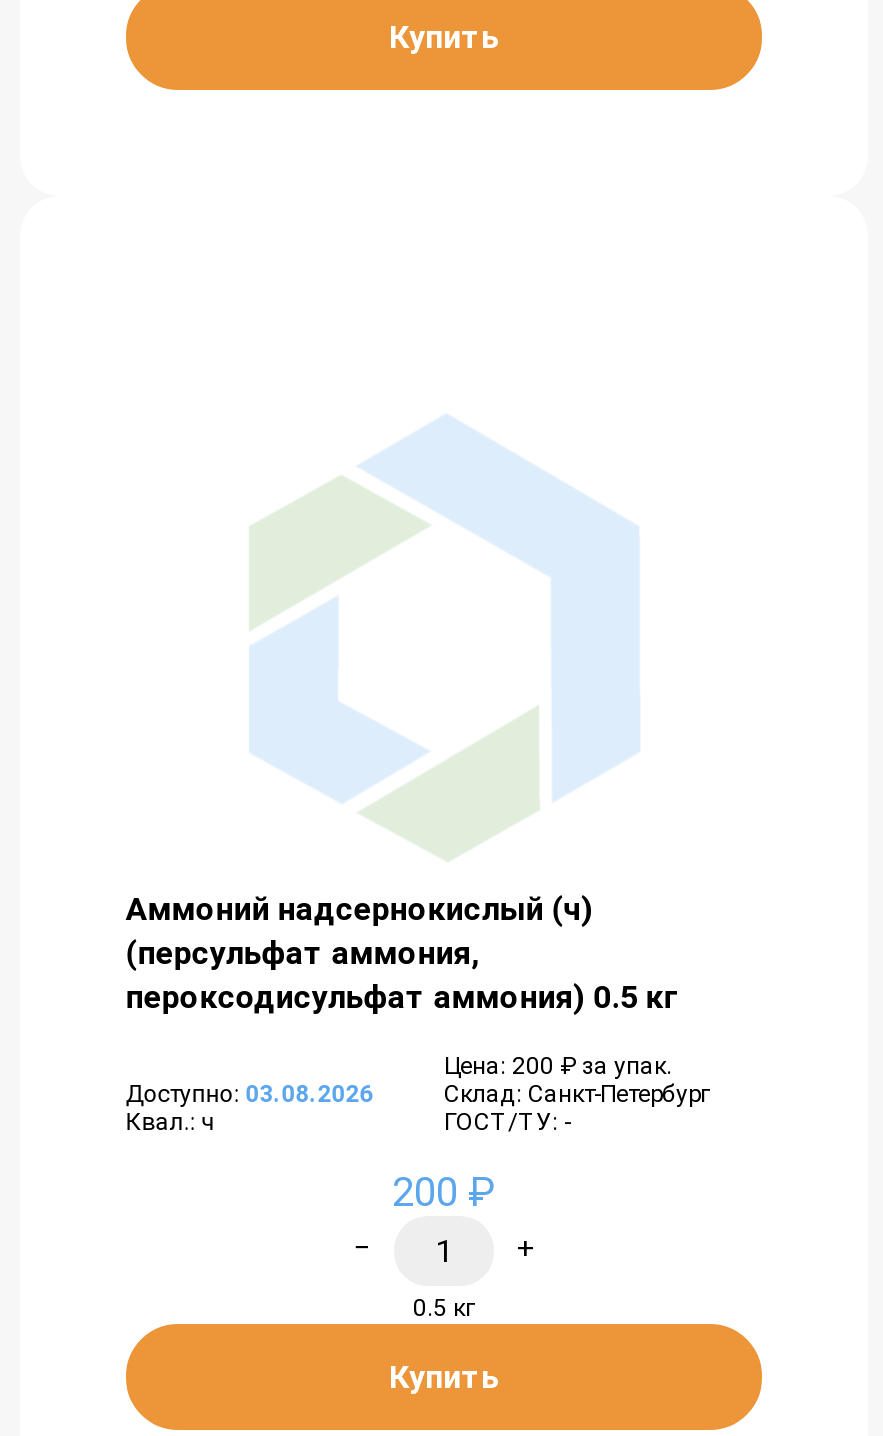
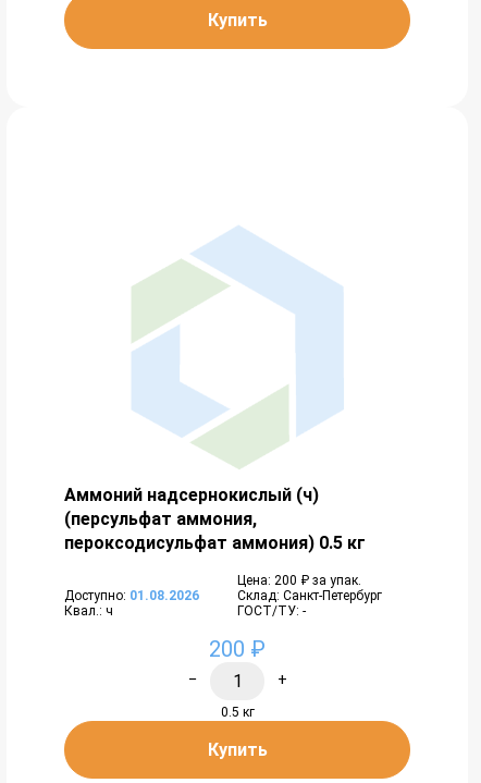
[126,1079,374,1107] Доступно: 03.08.2026 -> [64,588,199,603] Доступно: 01.08.2026

